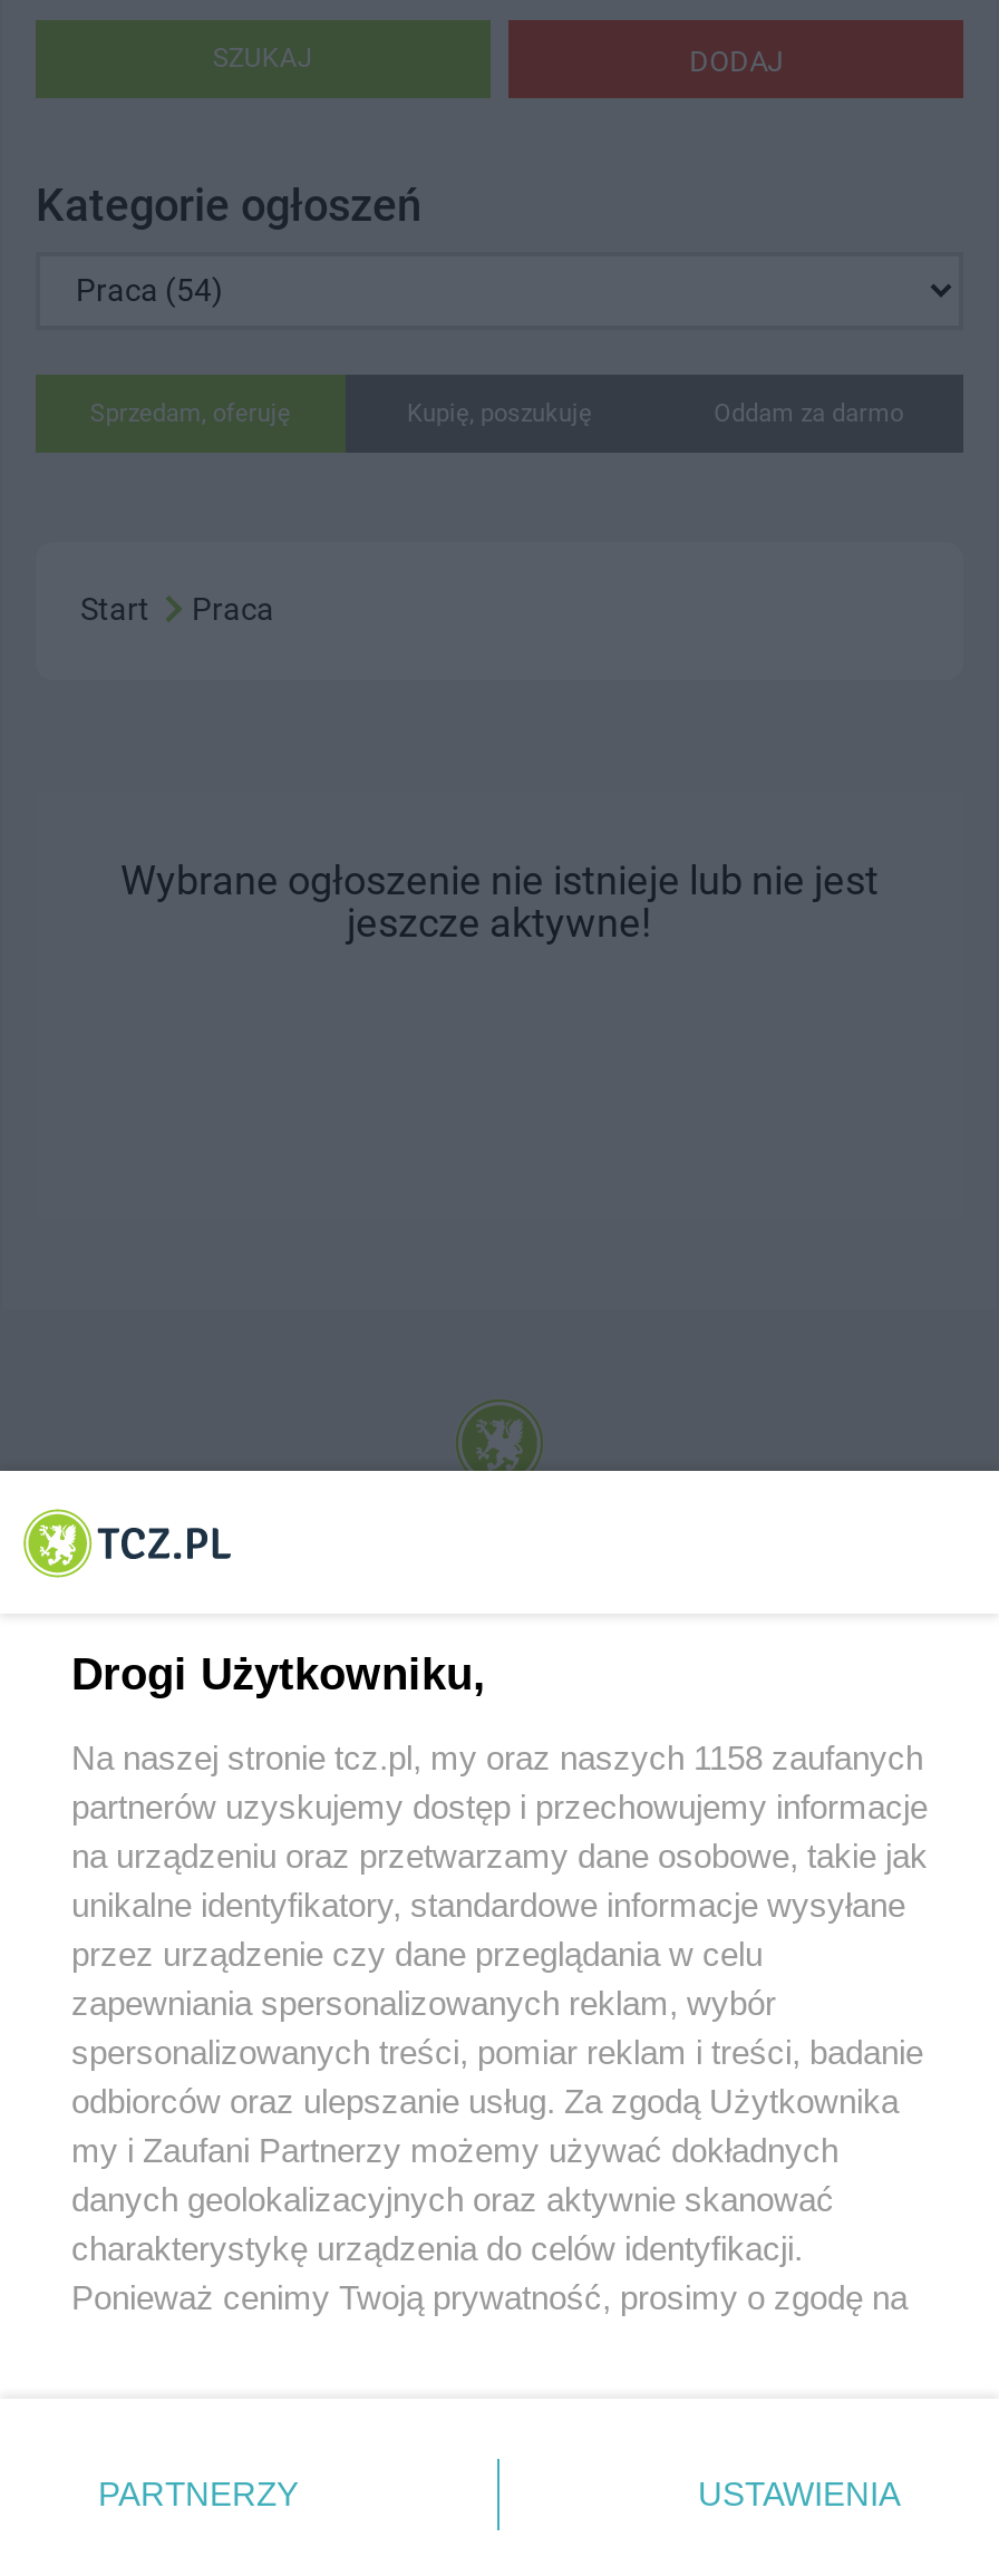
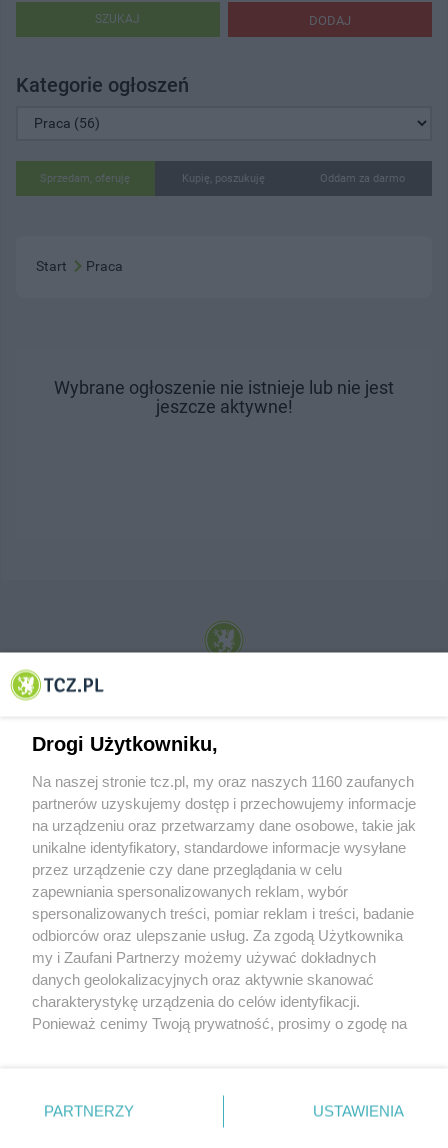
[71,1737,923,1775] Na naszej stronie tcz.pl, my oraz naszych 1158 zaufanych -> [32,772,414,789] Na naszej stronie tcz.pl, my oraz naszych 1160 zaufanych

